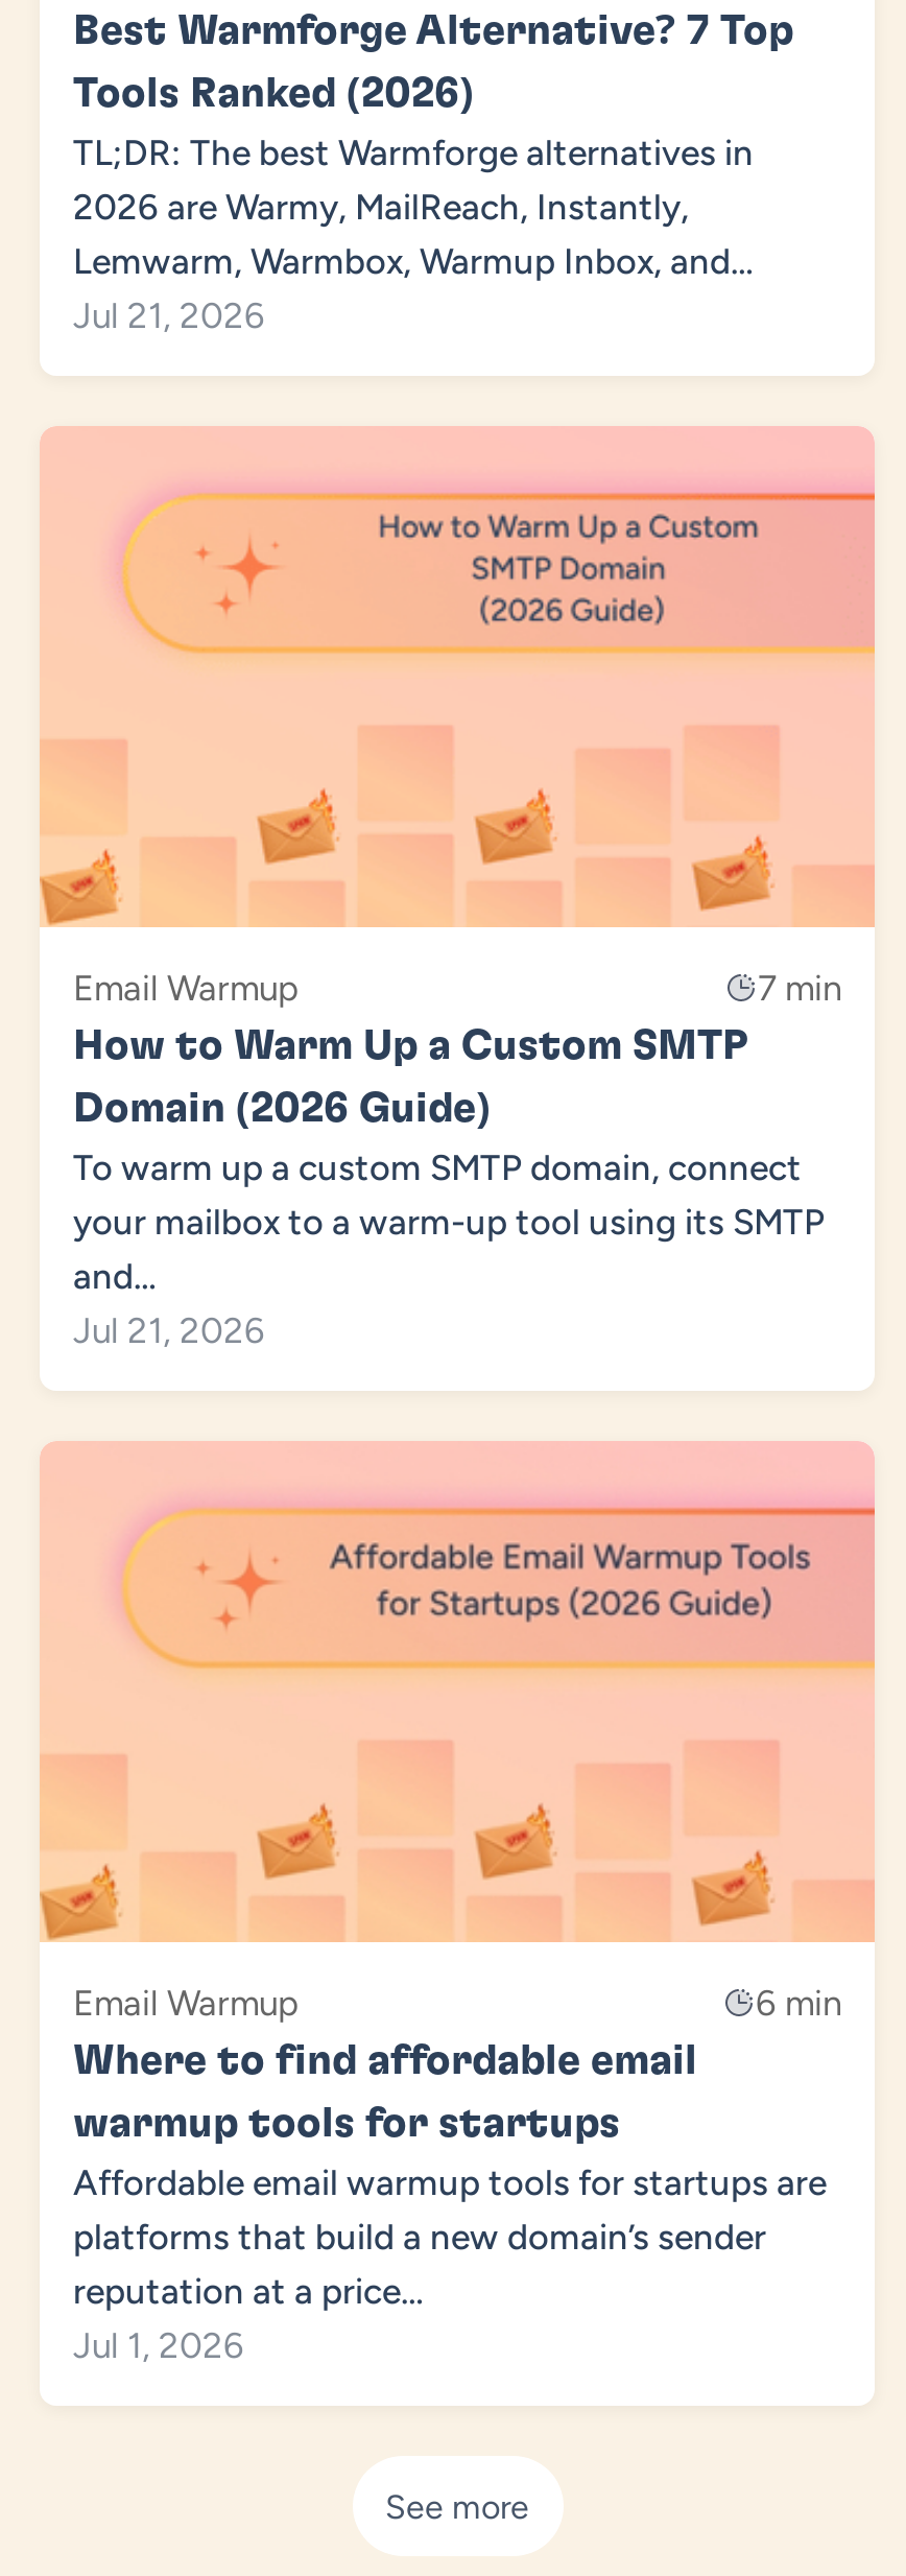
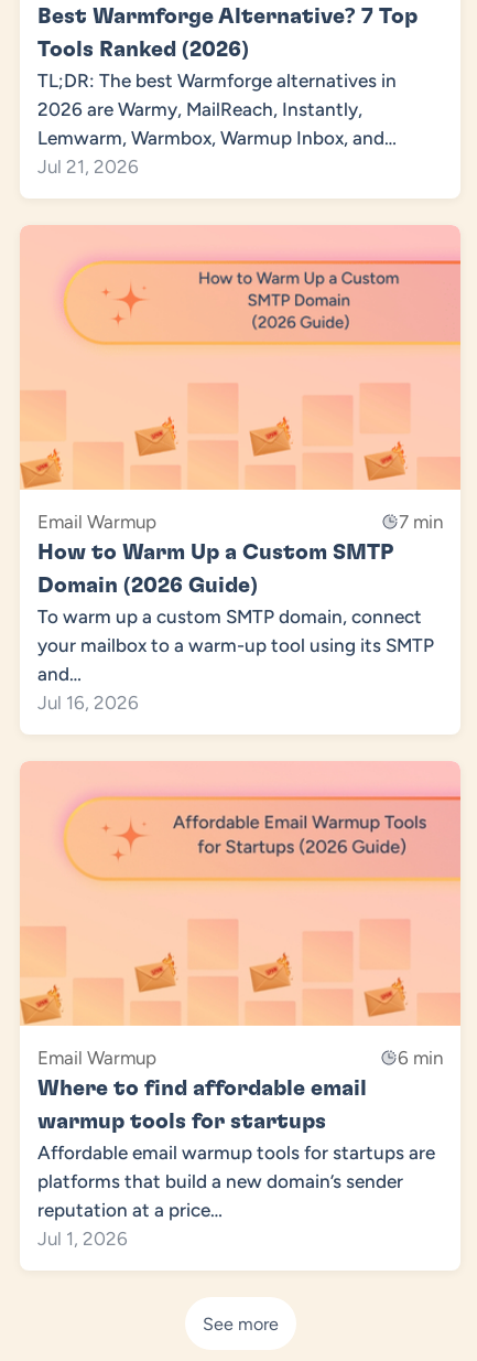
[73,1309,265,1351] Jul 21, 2026 -> [37,692,139,714] Jul 16, 2026

